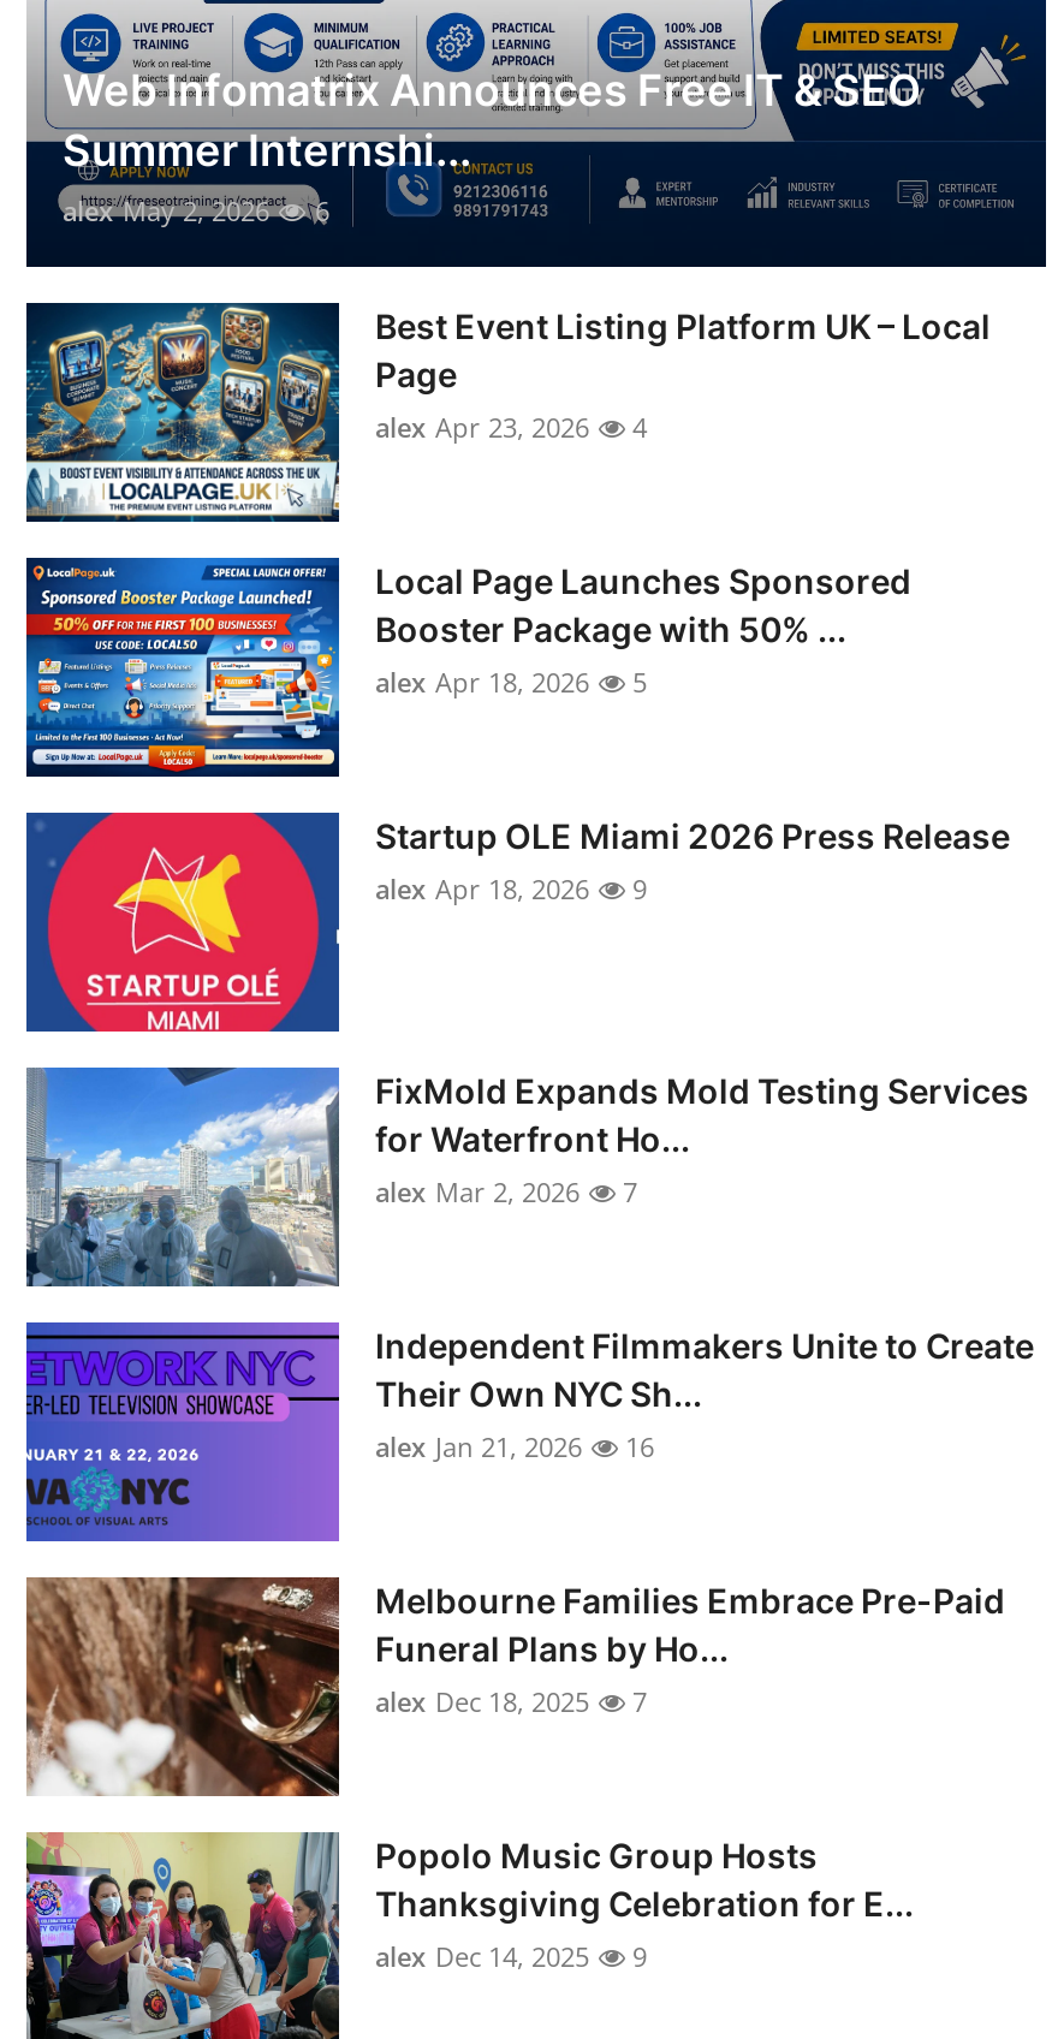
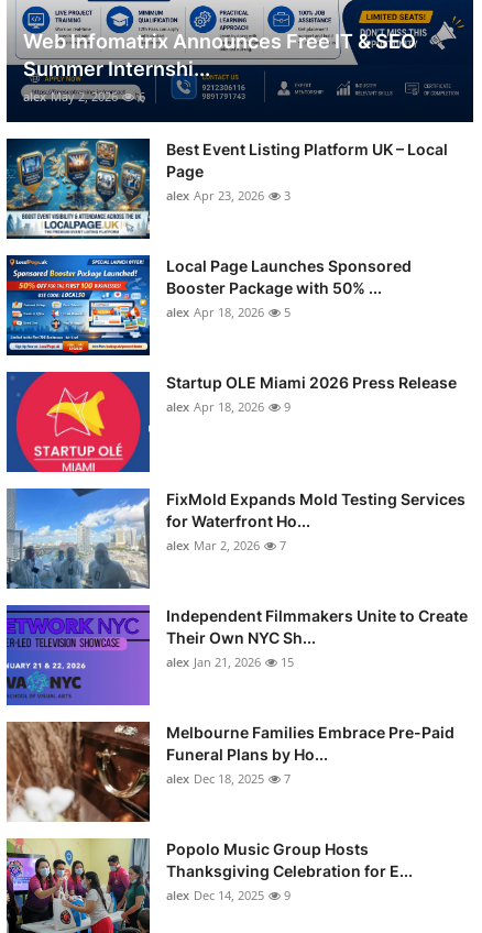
[375,409,647,445] alex Apr 23, 2026 4 -> [166,187,291,204] alex Apr 23, 2026 3
[375,1428,654,1464] alex Jan 21, 2026 16 -> [166,654,294,670] alex Jan 21, 2026 15

